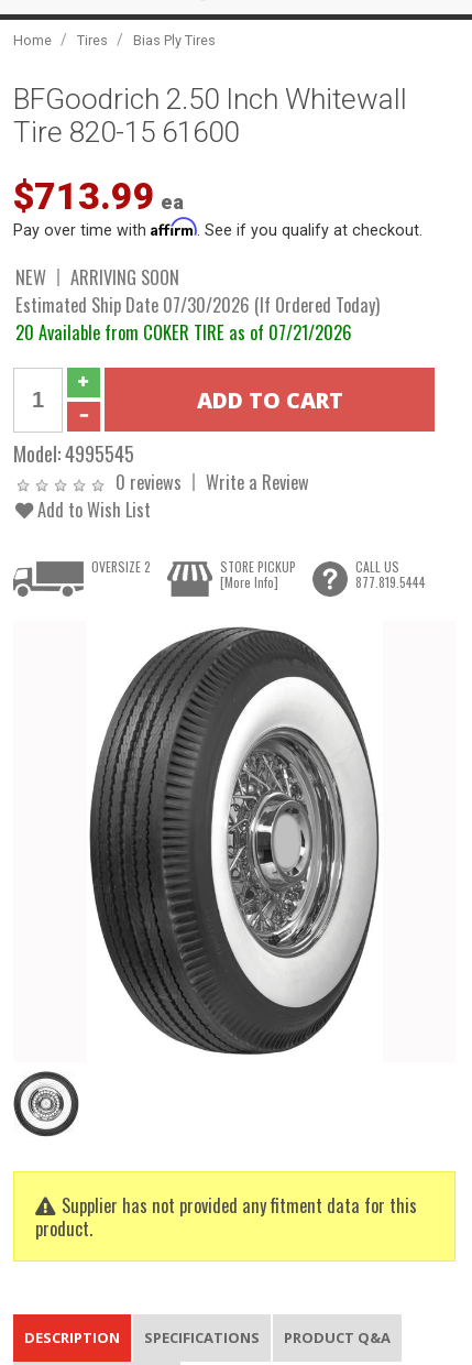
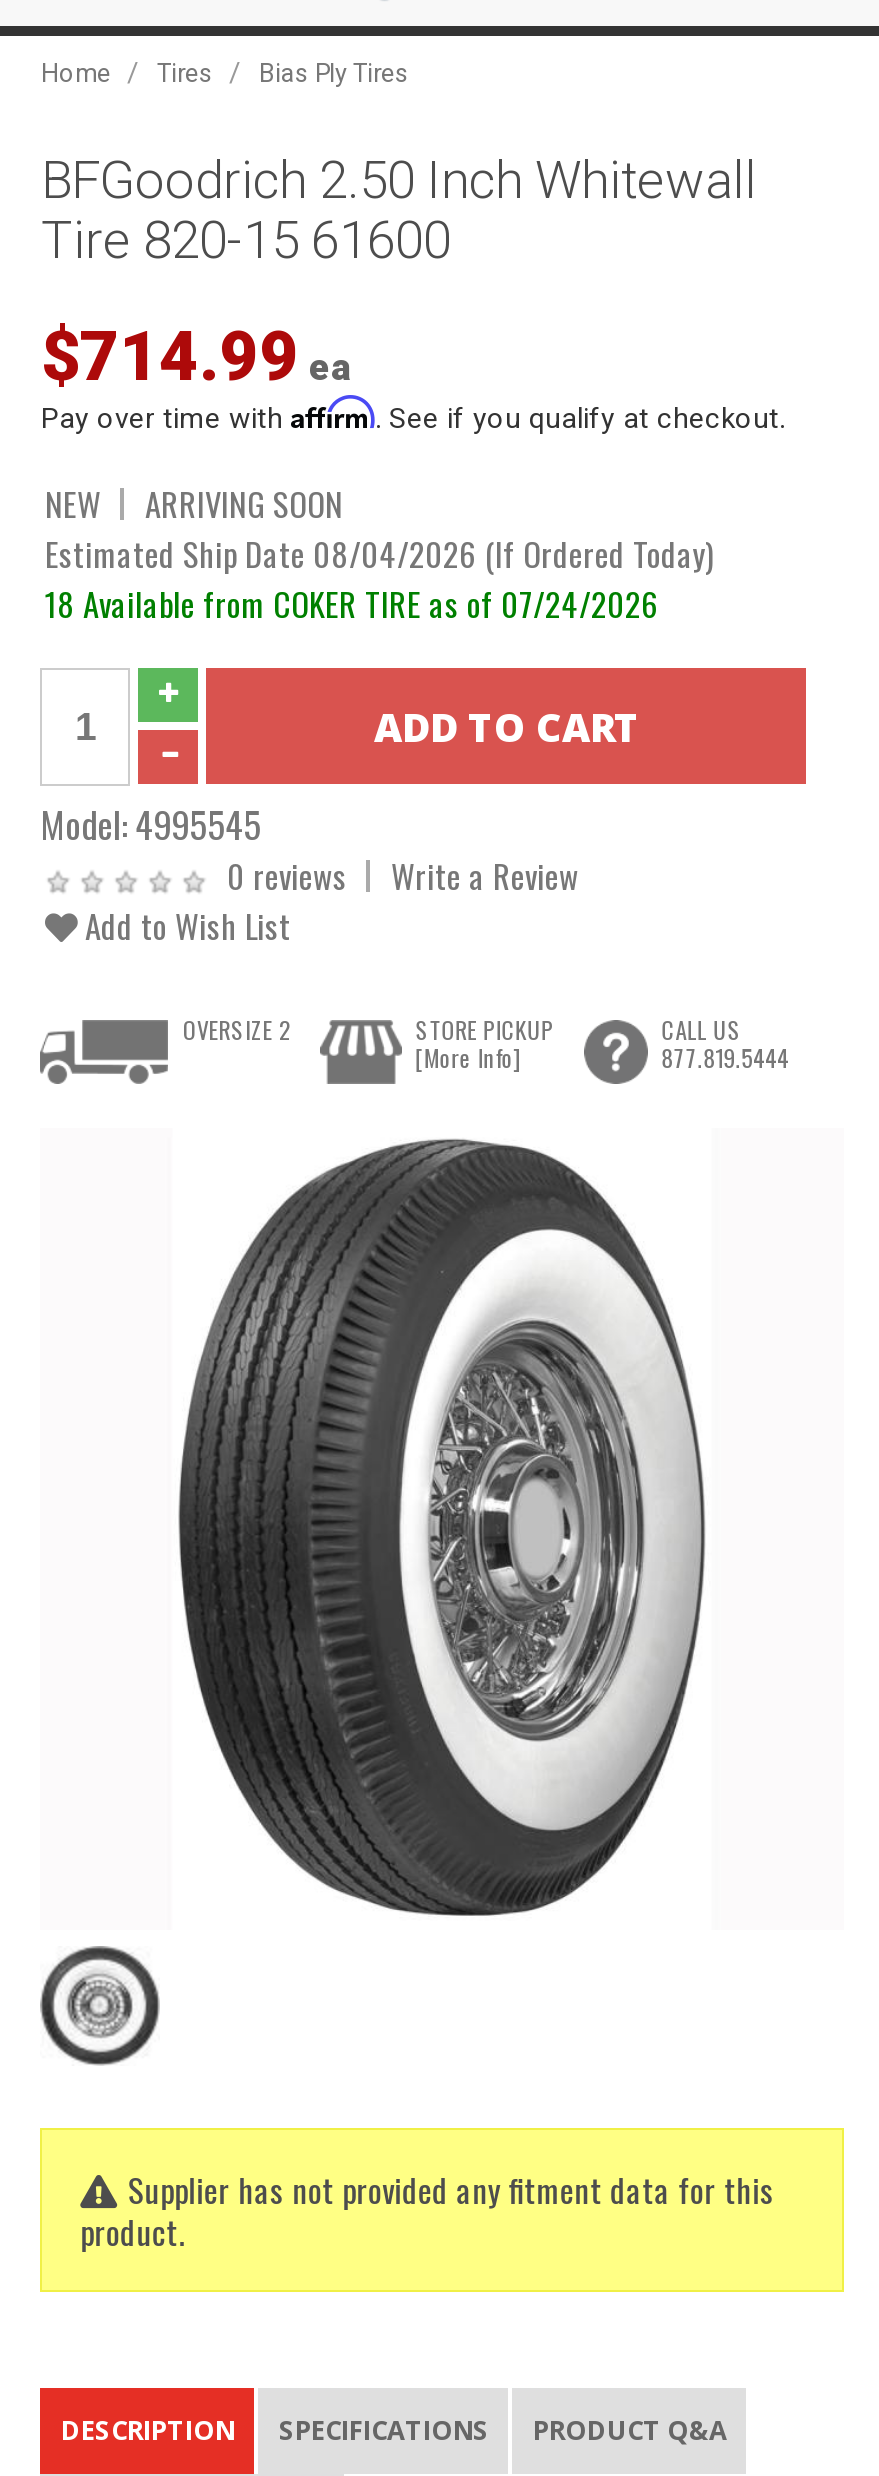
[14,175,184,218] $713.99 ea -> [41,318,351,396] $714.99 ea
[16,291,380,318] Estimated Ship Date 07/30/2026 (If Ordered Today) -> [45,528,713,578] Estimated Ship Date 08/04/2026 (If Ordered Today)
[16,318,353,346] 20 Available from COKER TIRE as of 07/21/2026 -> [45,578,659,628] 18 Available from COKER TIRE as of 07/24/2026

